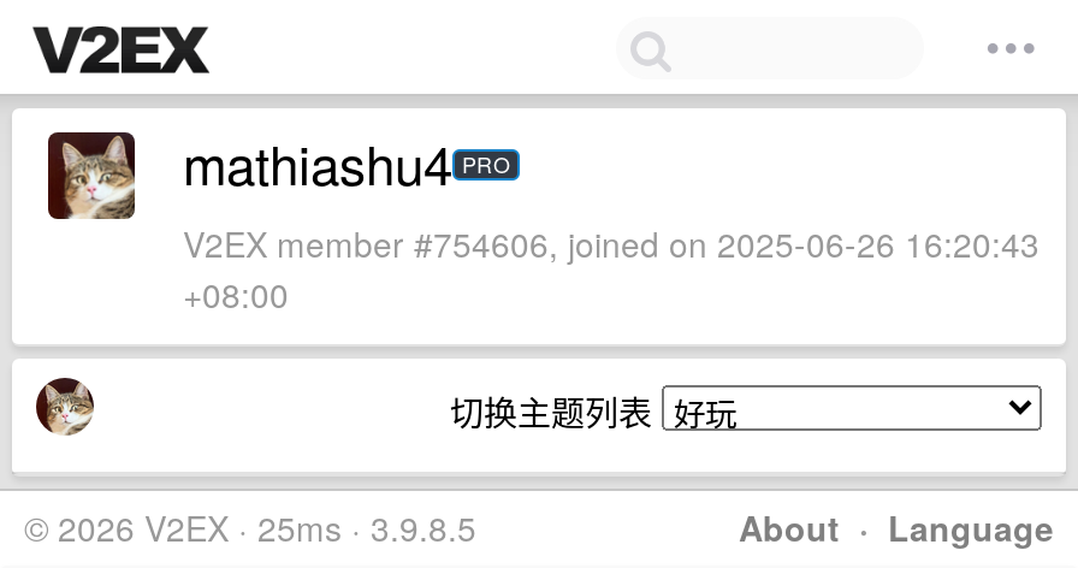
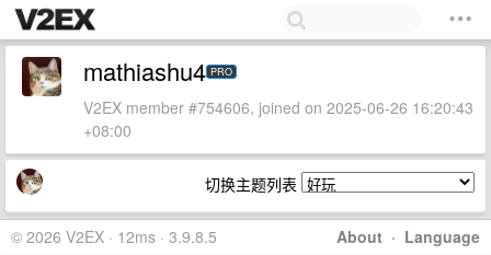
[24,503,476,551] © 2026 V2EX · 25ms · 3.9.8.5 -> [11,225,217,247] © 2026 V2EX · 12ms · 3.9.8.5

